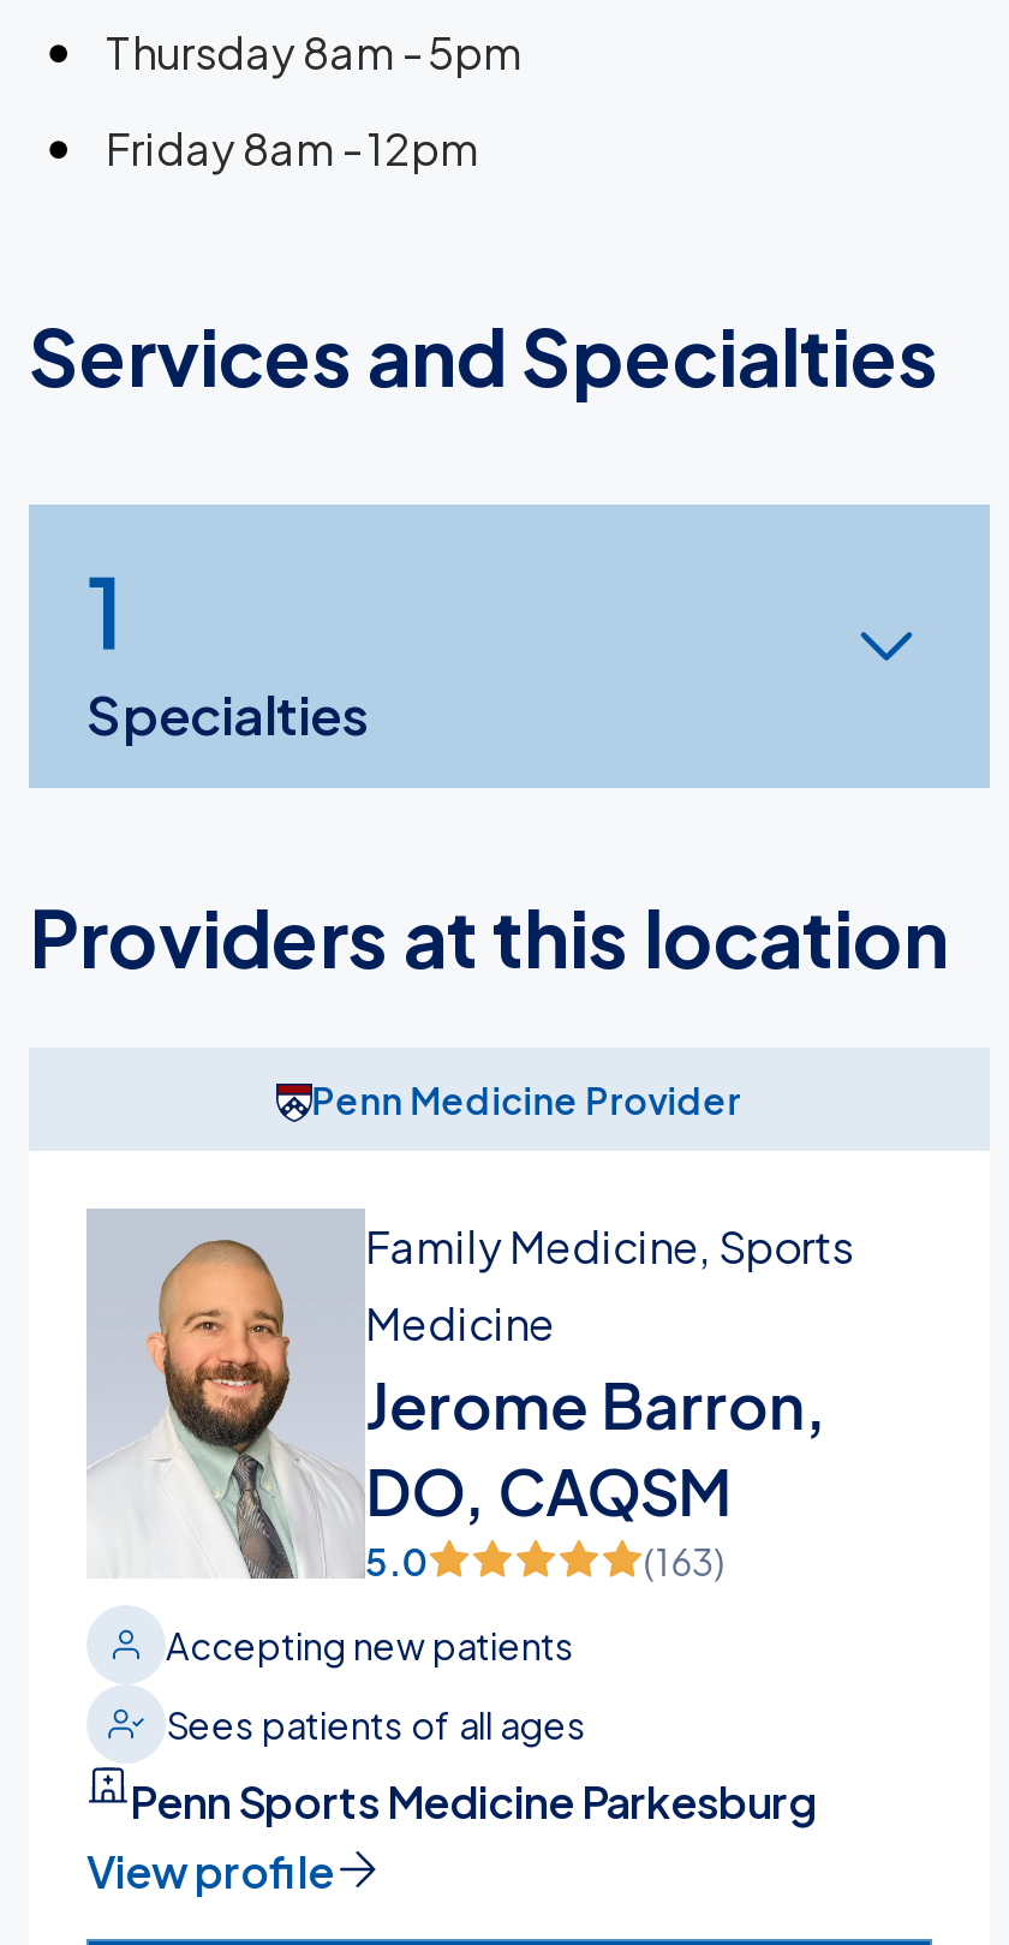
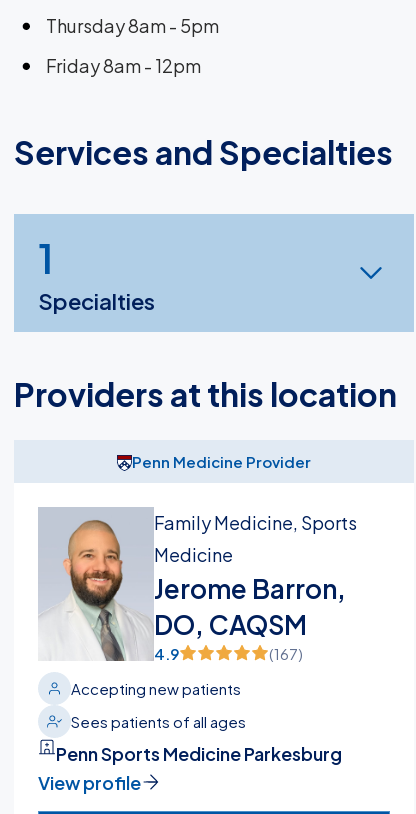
[366,1537,428,1582] 5.0 -> [154,643,179,662] 4.9
[644,1537,726,1582] (163) -> [269,643,303,662] (167)

